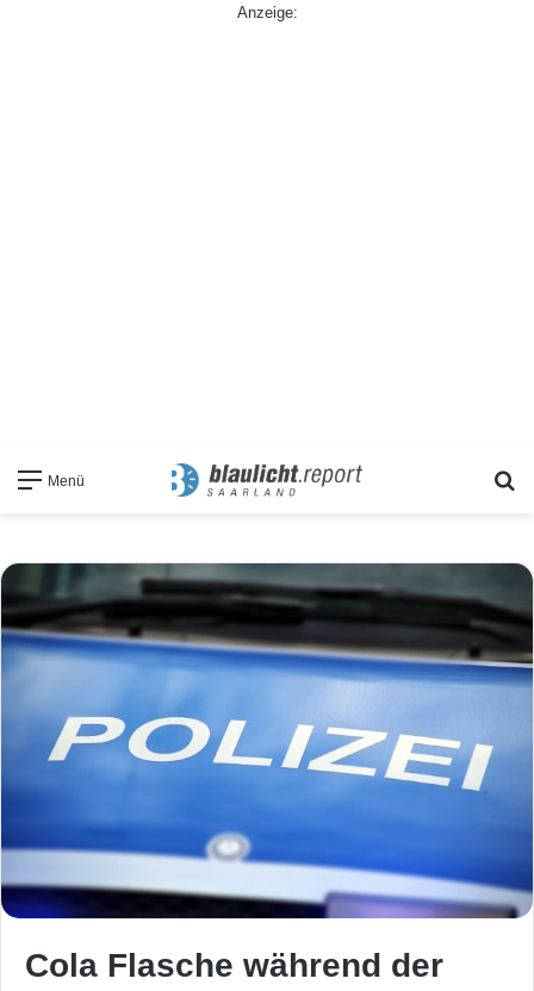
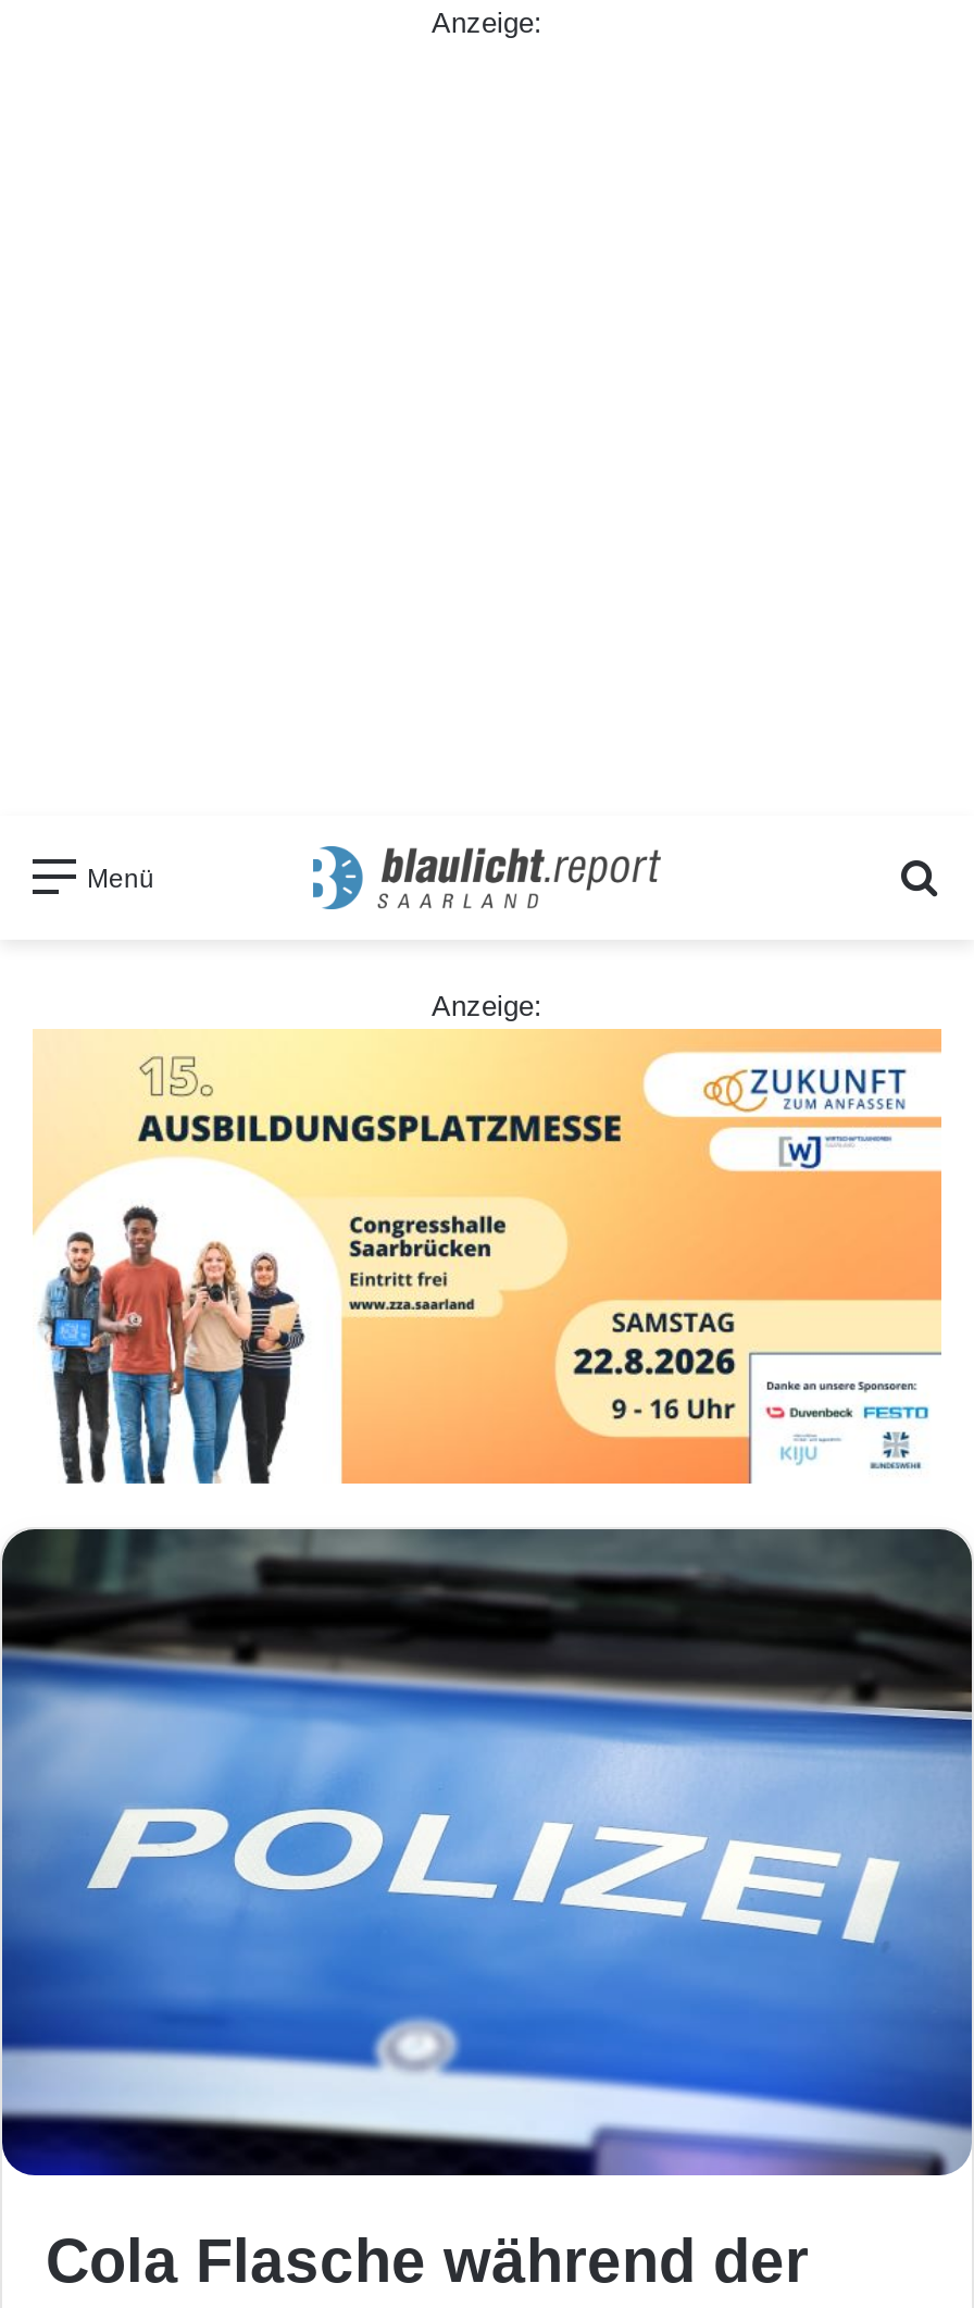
none -> [33,1029,944,1486] [image]
none -> [432,989,542,1022] Anzeige:

